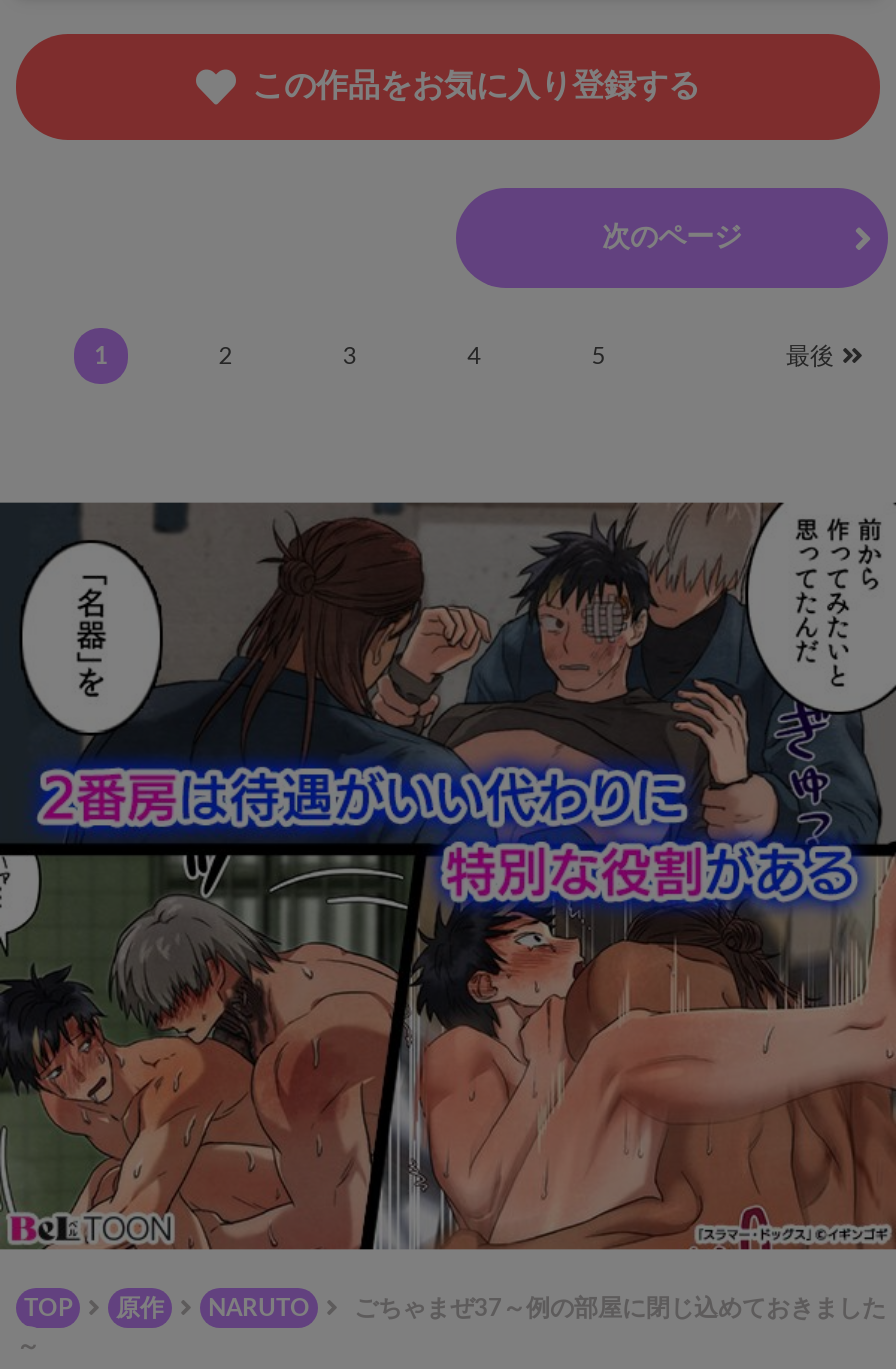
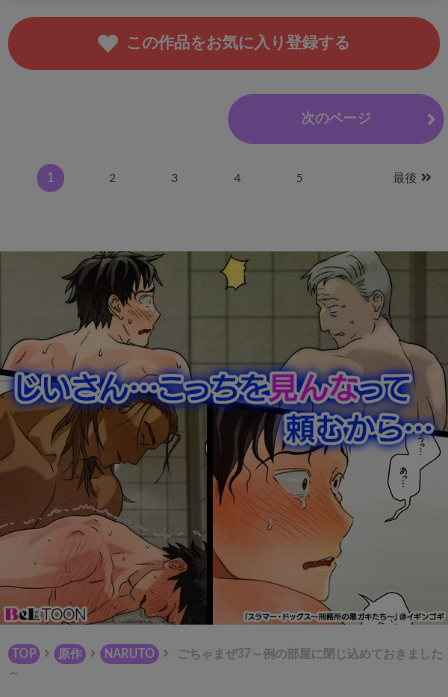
[6,502,890,1252] [image] -> [3,250,445,626] [image]

